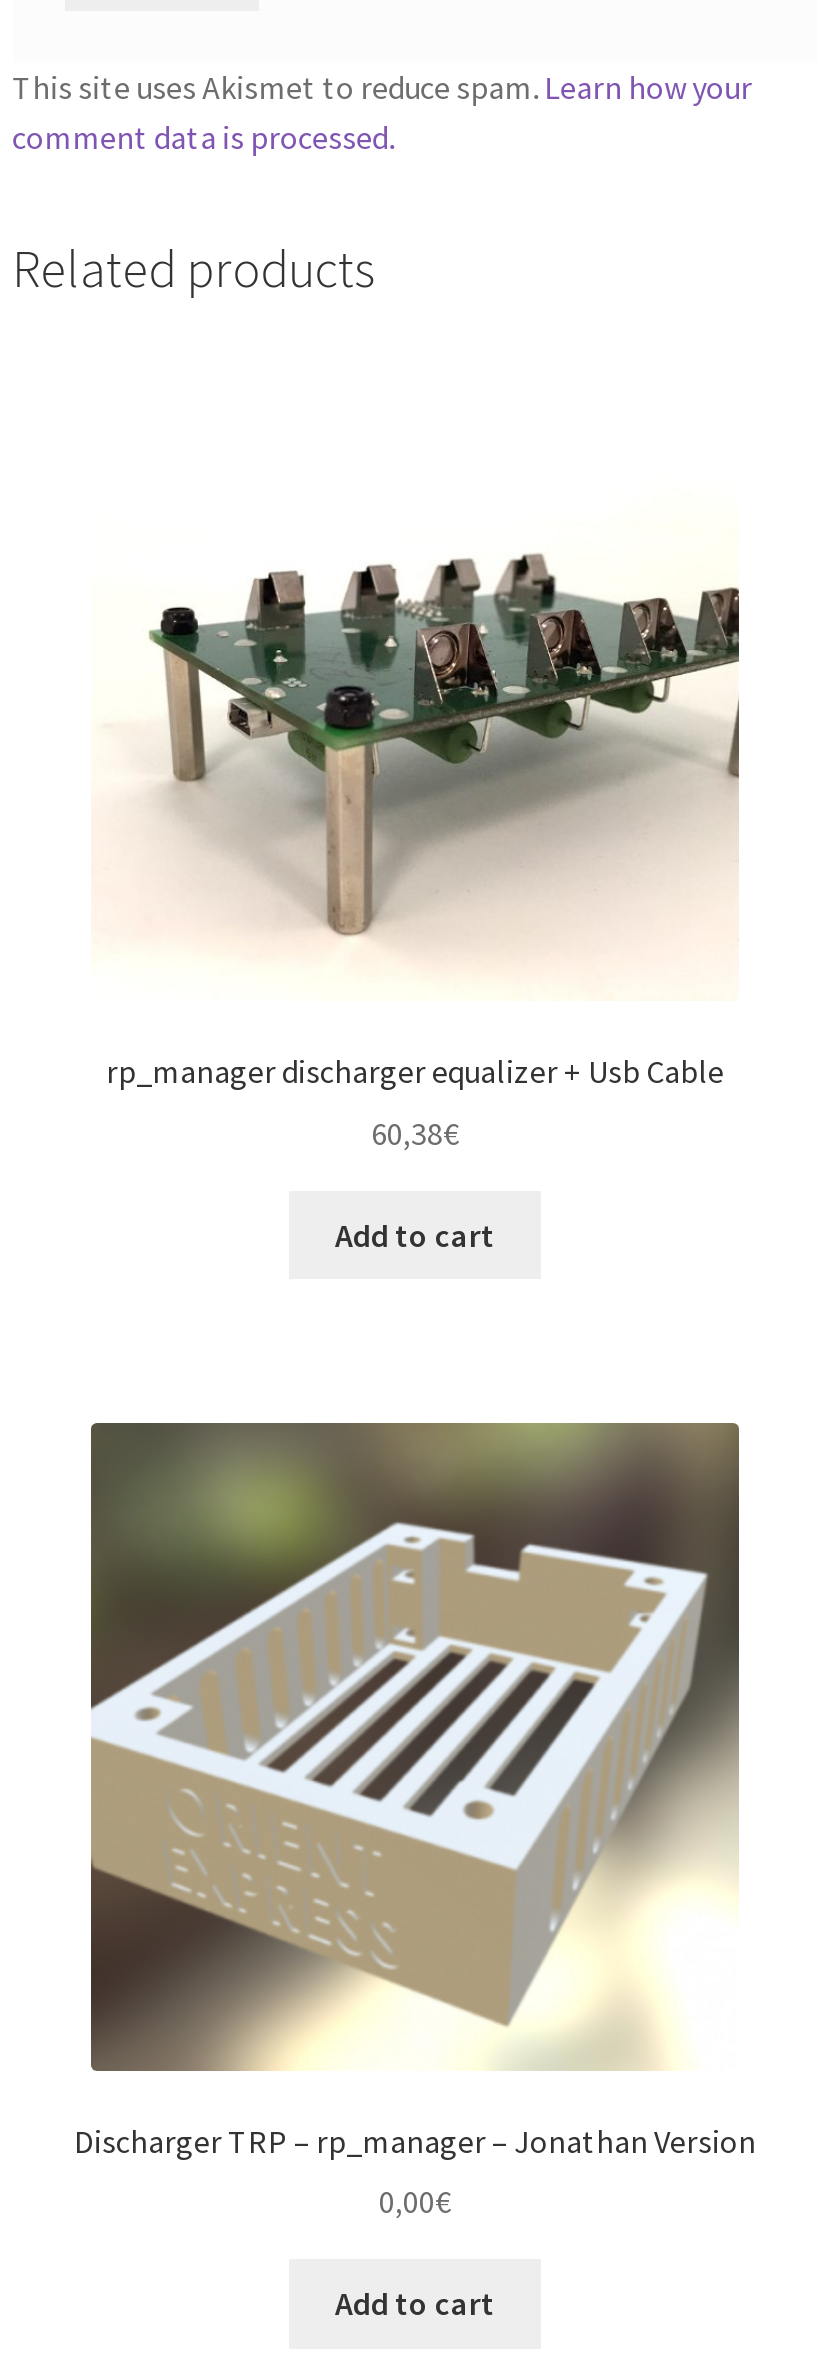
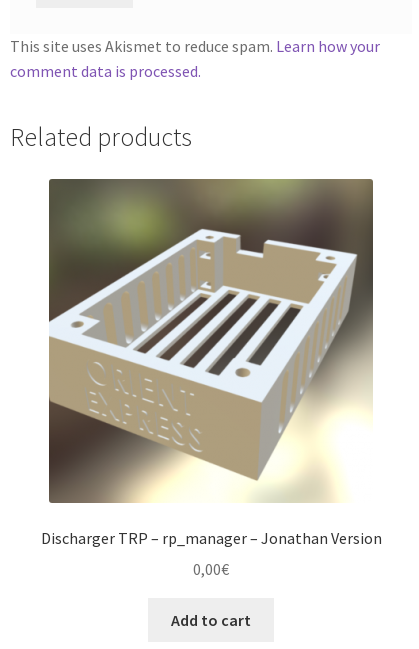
[149,551,741,965] [image] -> none
[106,1051,724,1254] rp_manager discharger equalizer + Usb Cable | 60,38€ | Add to cart -> none

